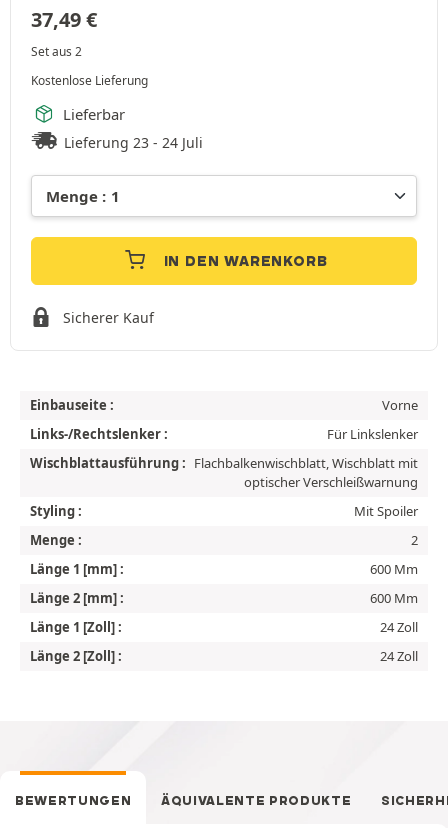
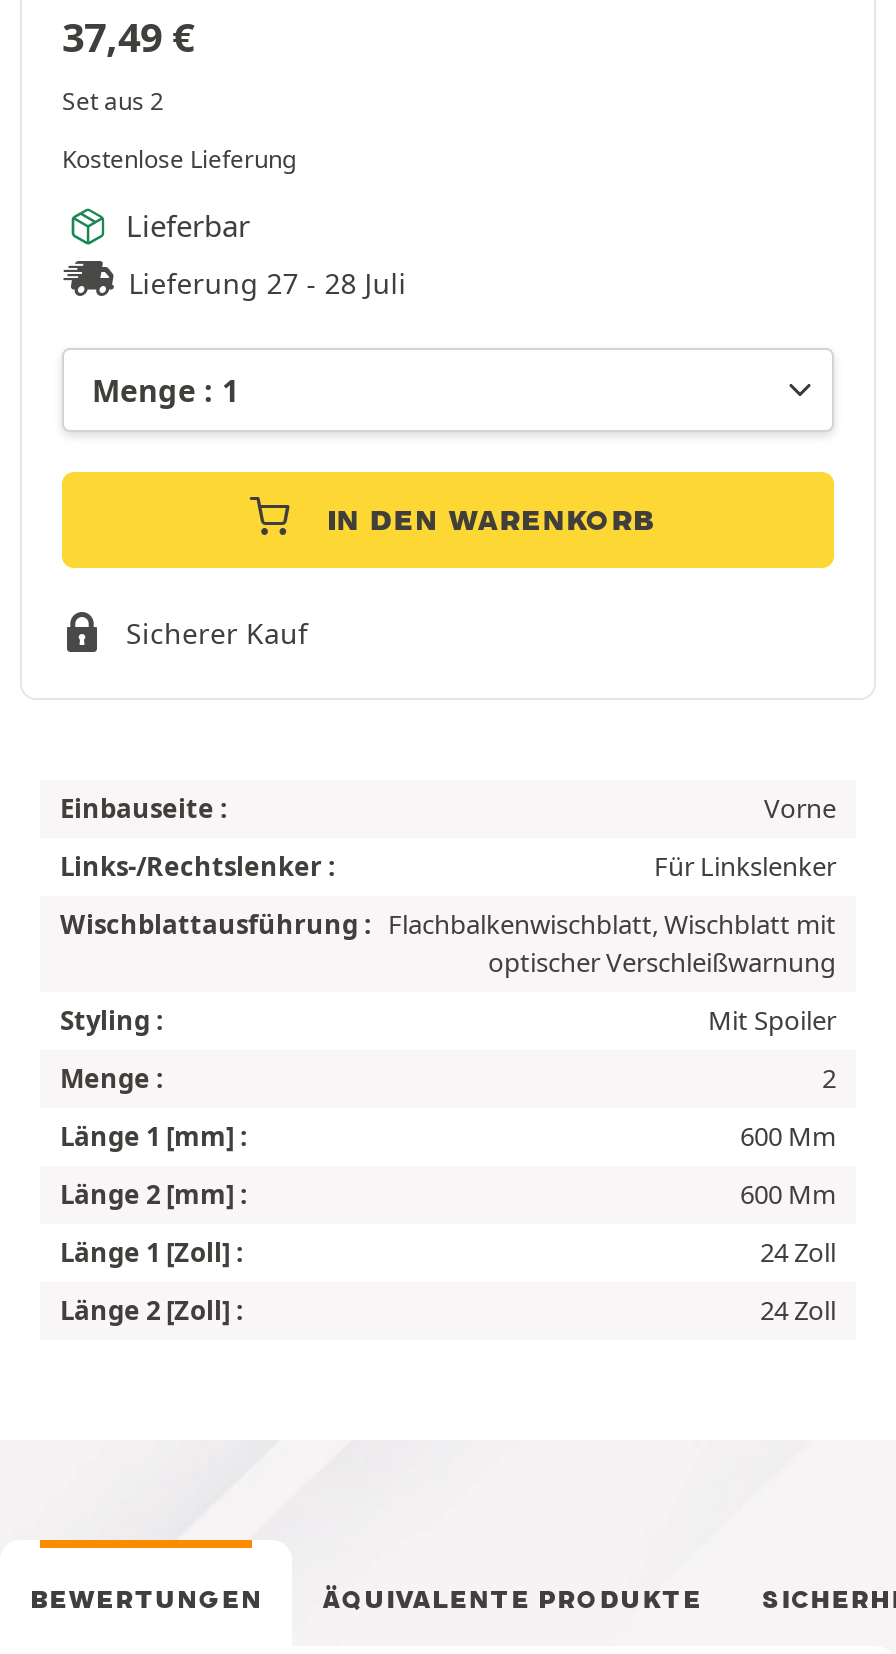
[64,132,203,151] Lieferung 23 - 24 Juli -> [128,263,406,301] Lieferung 27 - 28 Juli

